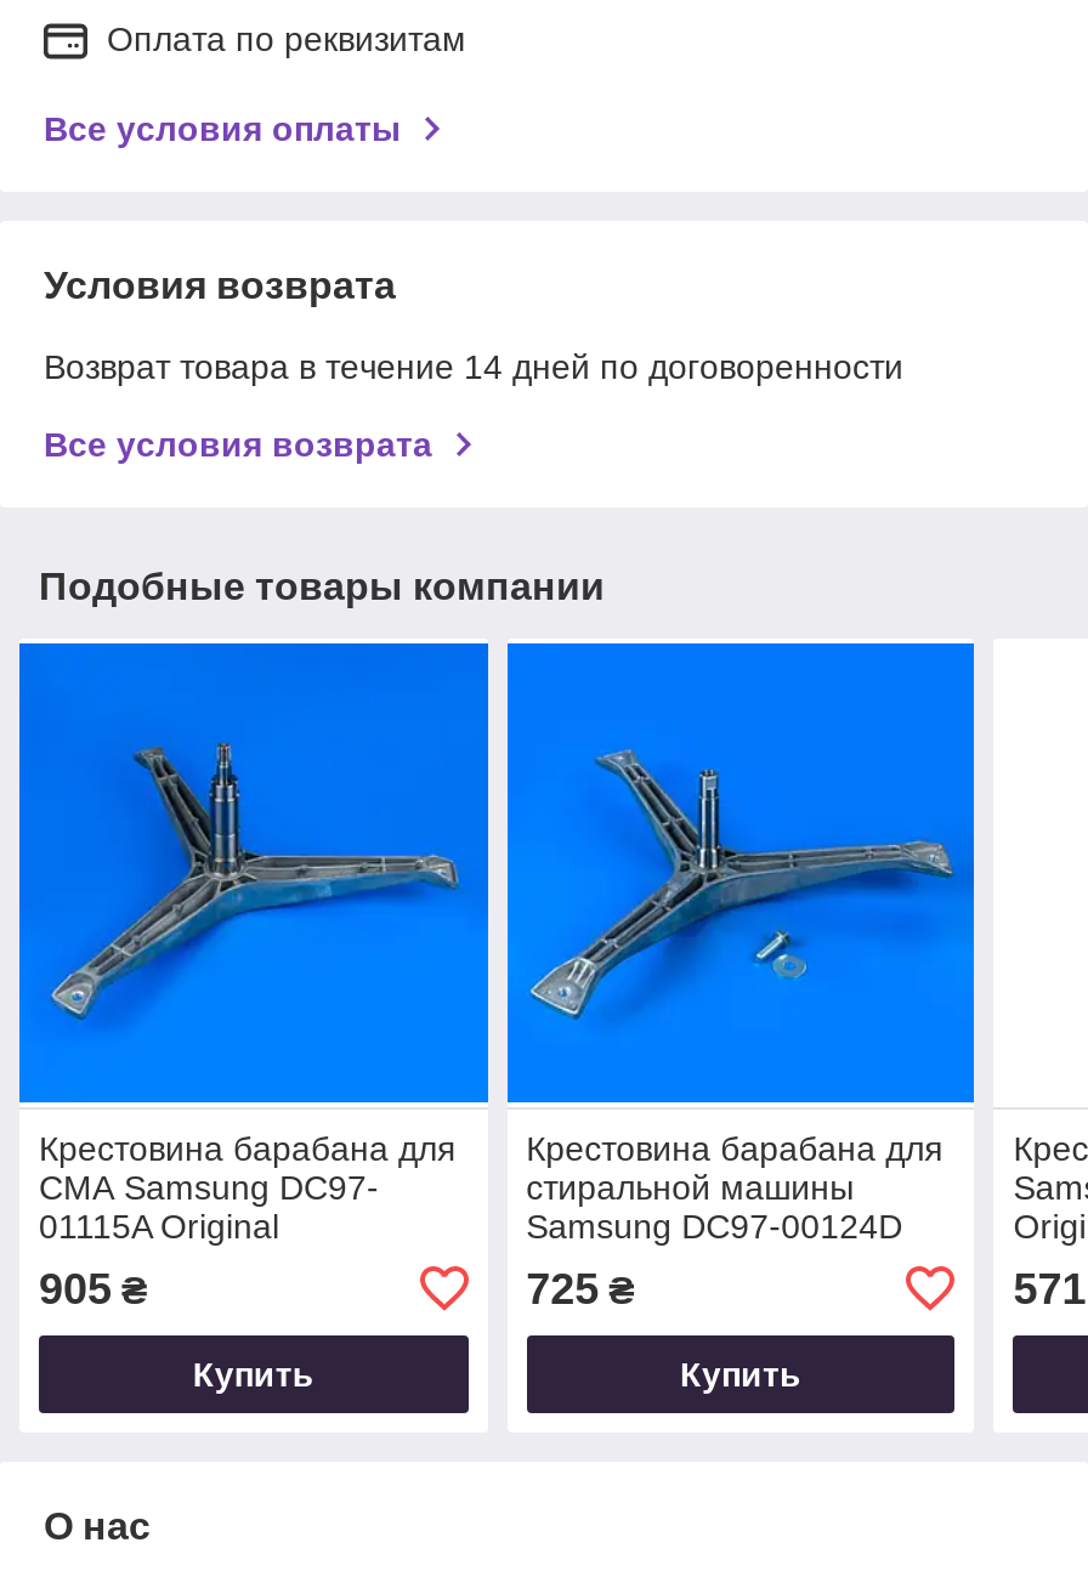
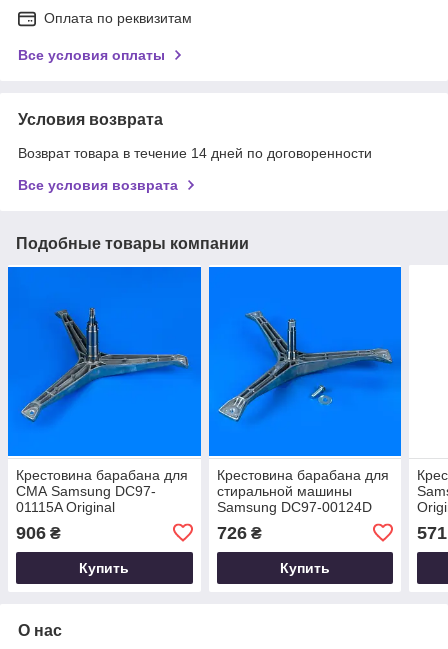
[39,1265,148,1313] 905 ₴ -> [16,523,61,543] 906 ₴
[526,1265,635,1313] 725 ₴ -> [217,523,262,543] 726 ₴

